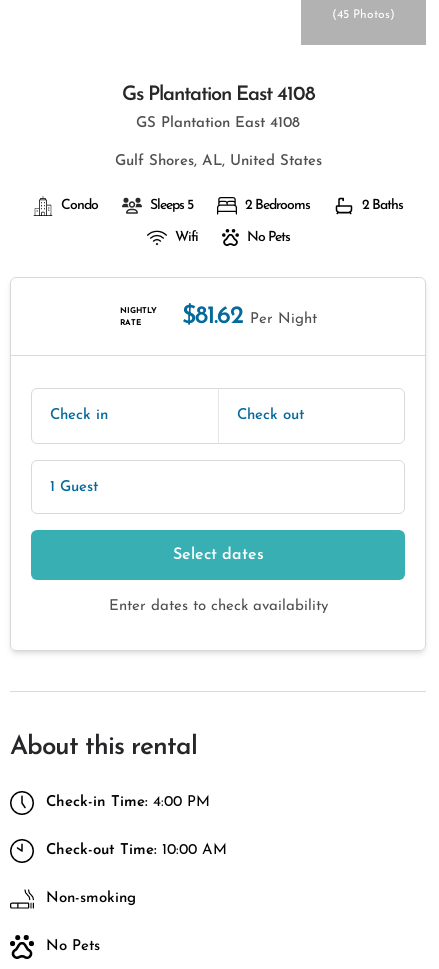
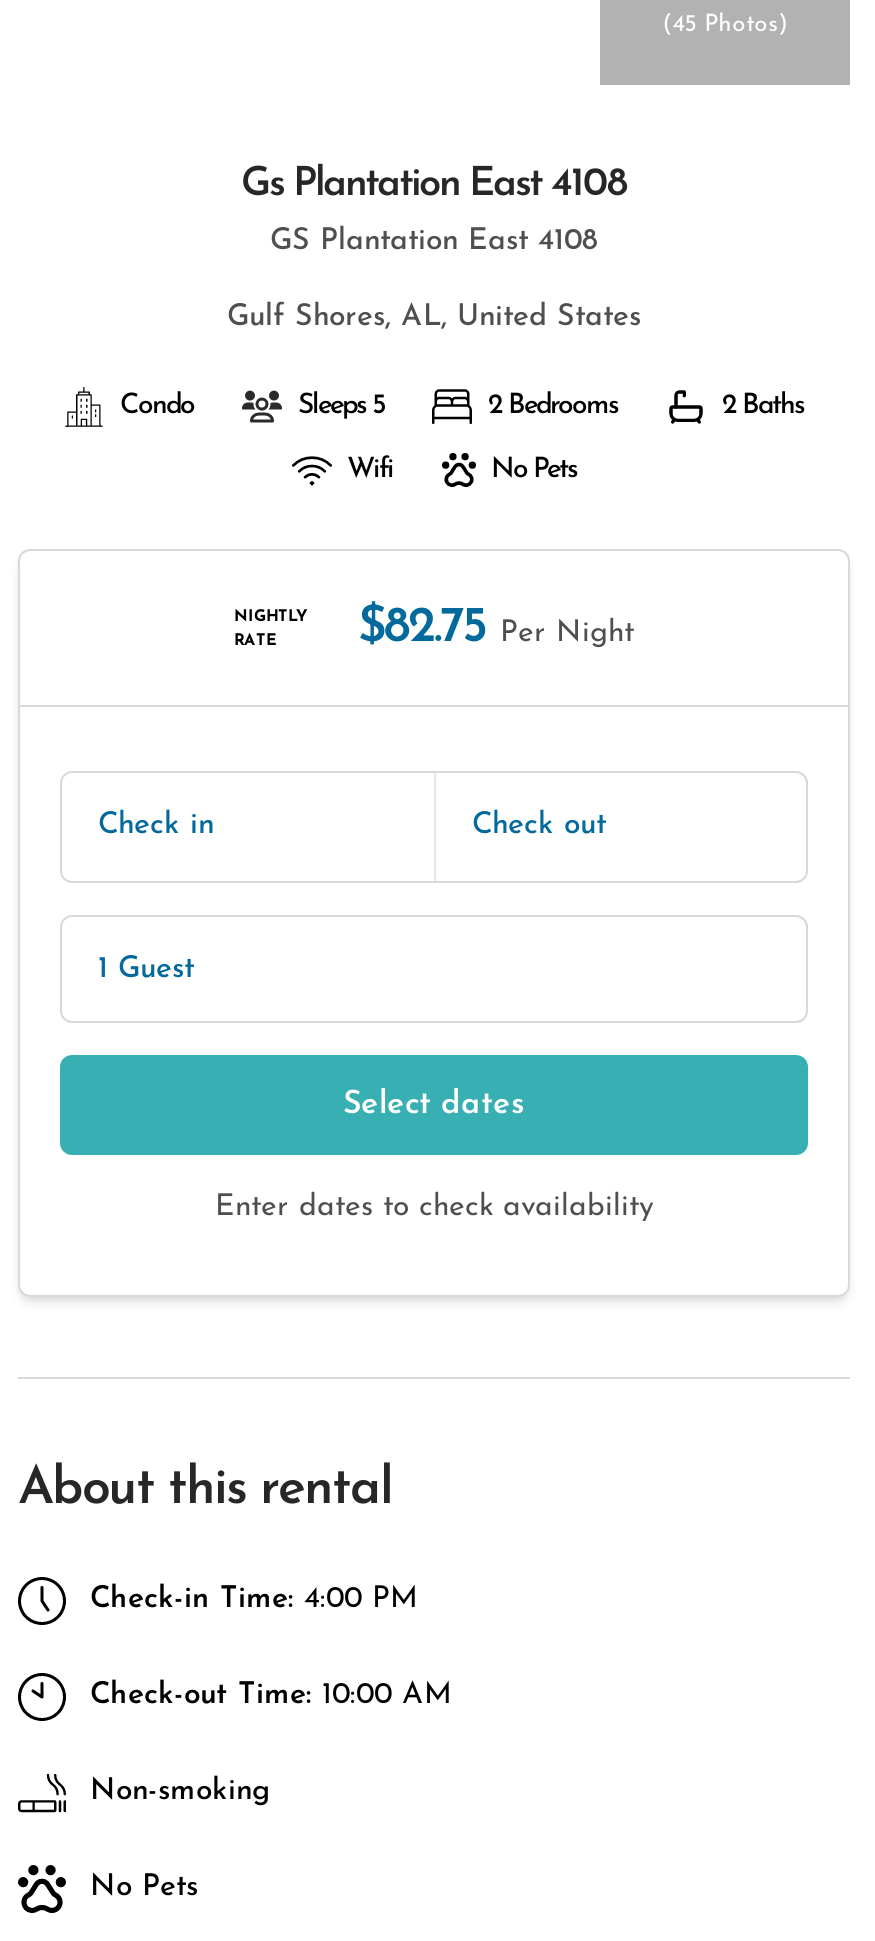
[181,304,316,329] $81.62 Per Night -> [358,603,634,653] $82.75 Per Night

